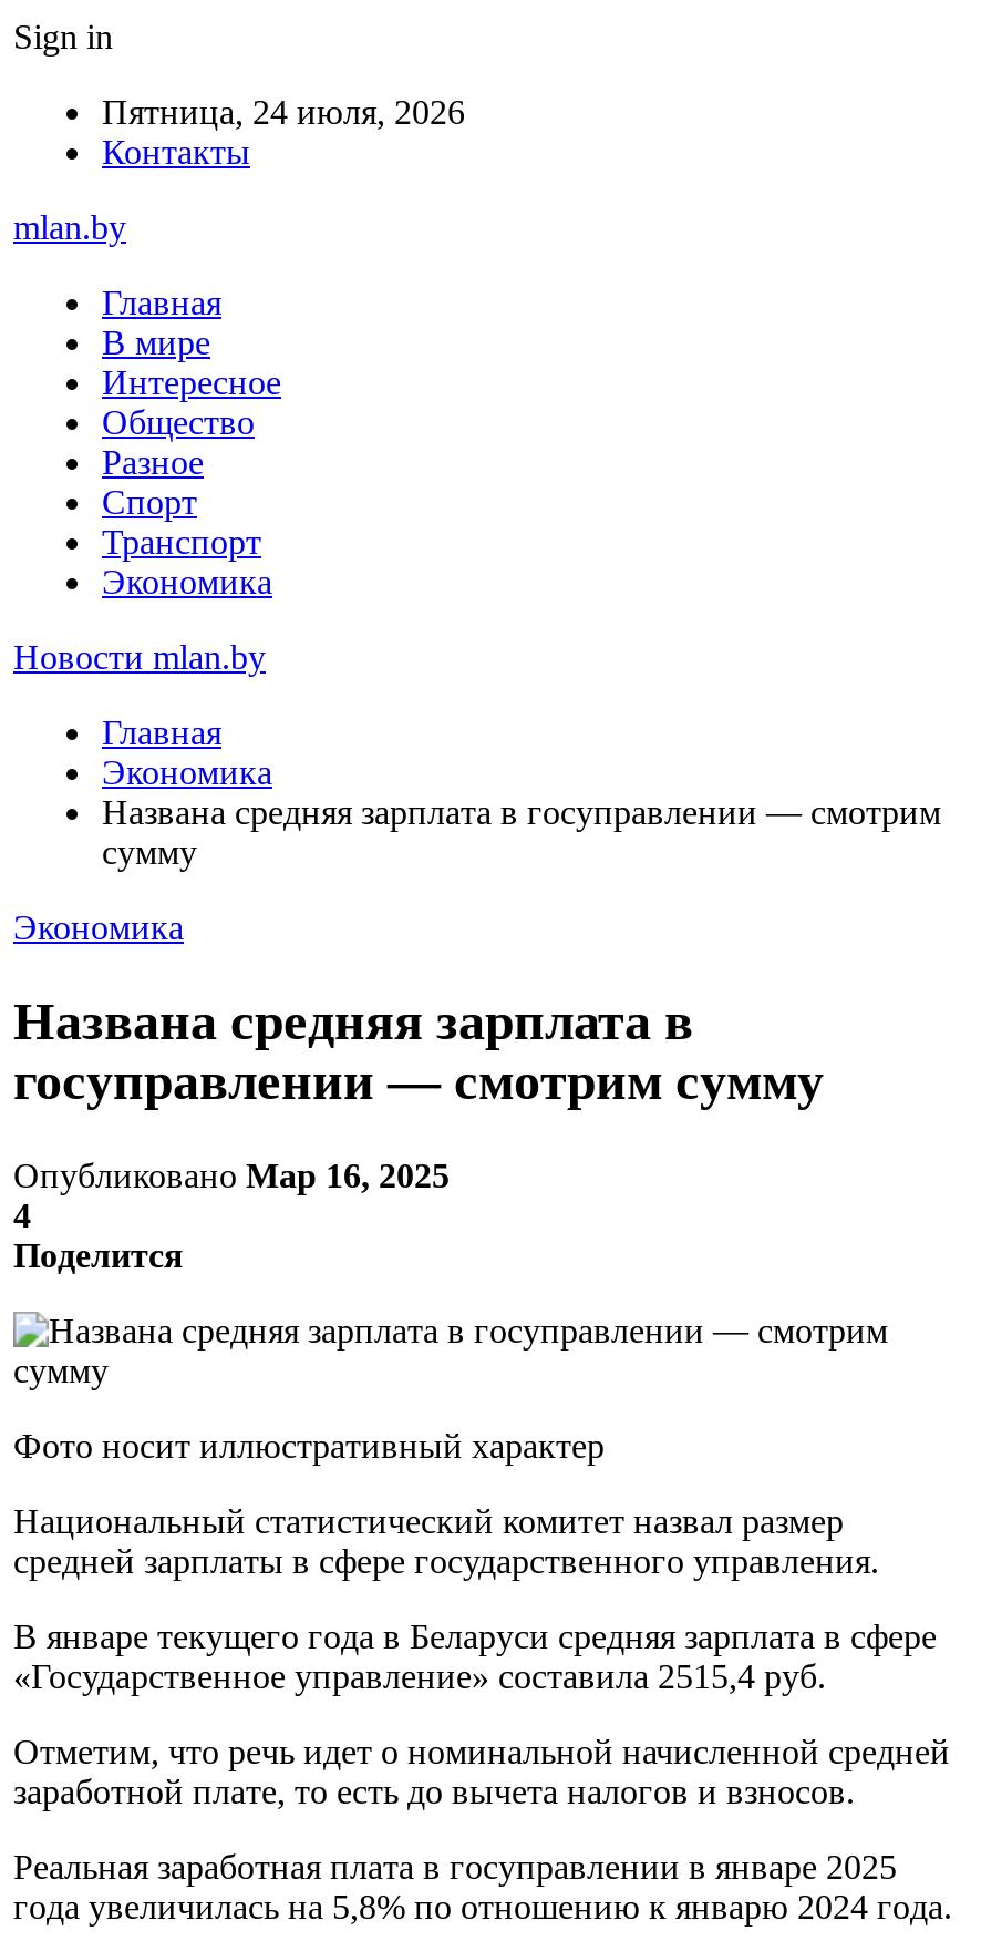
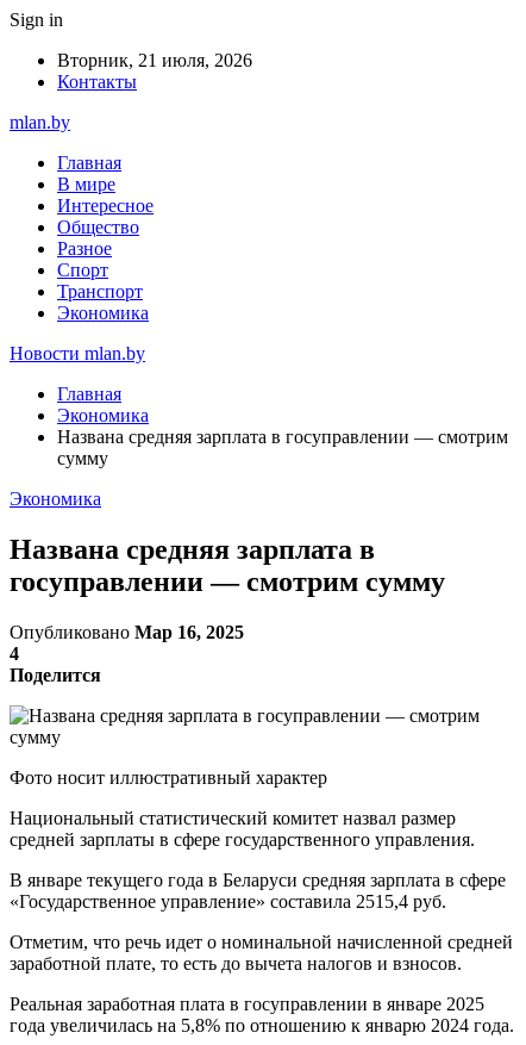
[102,93,465,131] Пятница, 24 июля, 2026 -> [57,50,252,70] Вторник, 21 июля, 2026

